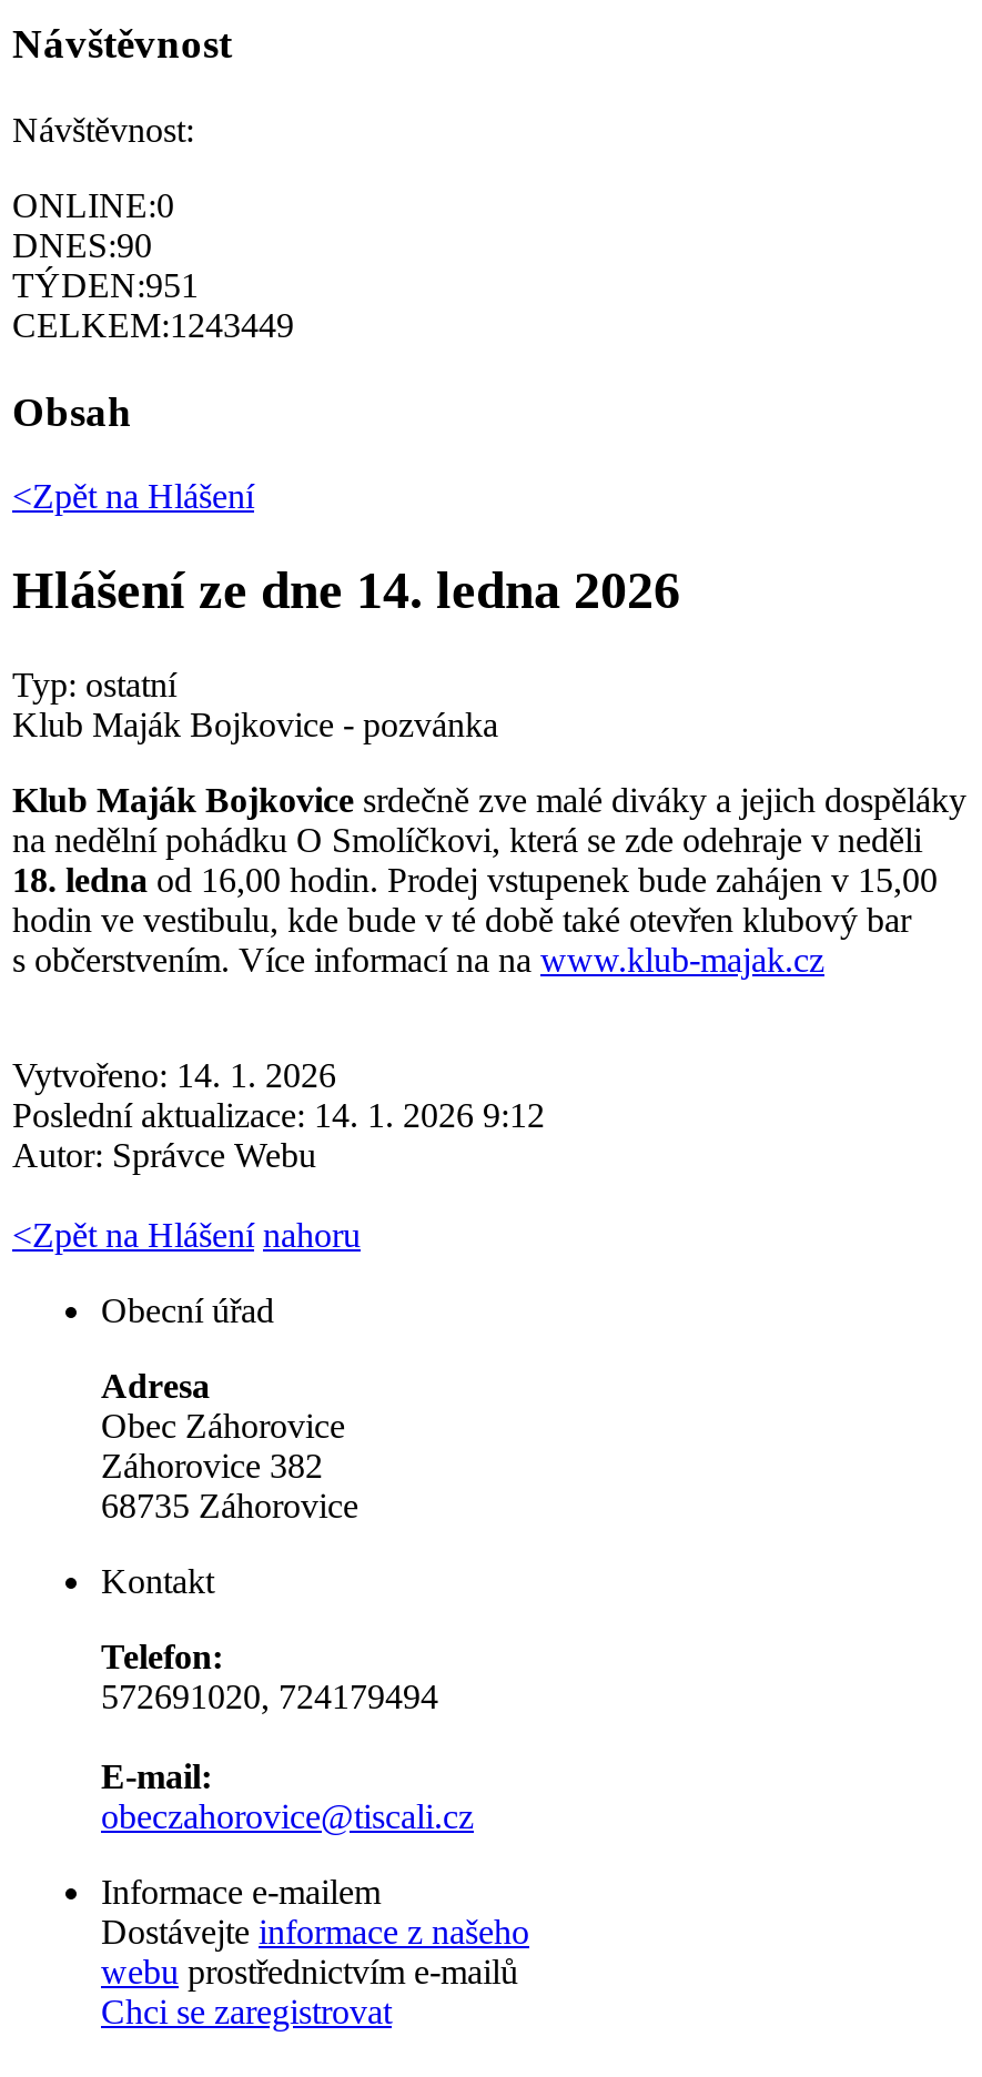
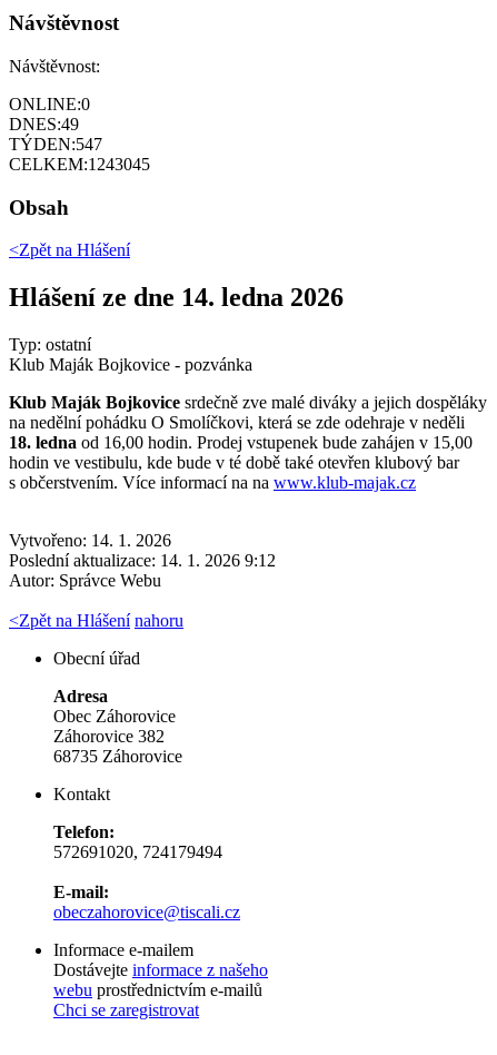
[12,226,152,264] DNES:90 -> [9,115,79,134] DNES:49
[12,266,199,304] TÝDEN:951 -> [9,135,102,154] TÝDEN:547
[12,306,294,344] CELKEM:1243449 -> [9,155,150,174] CELKEM:1243045

